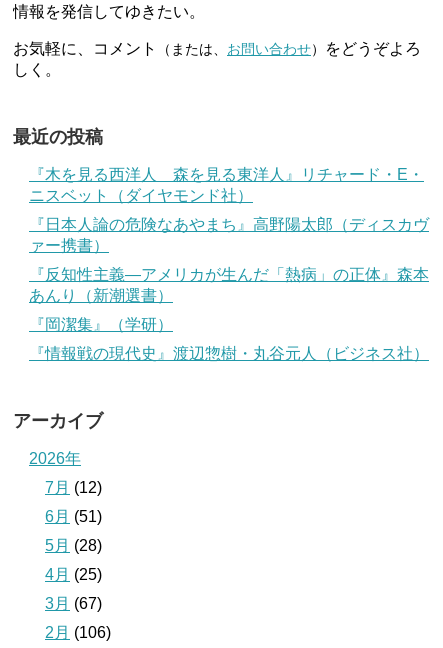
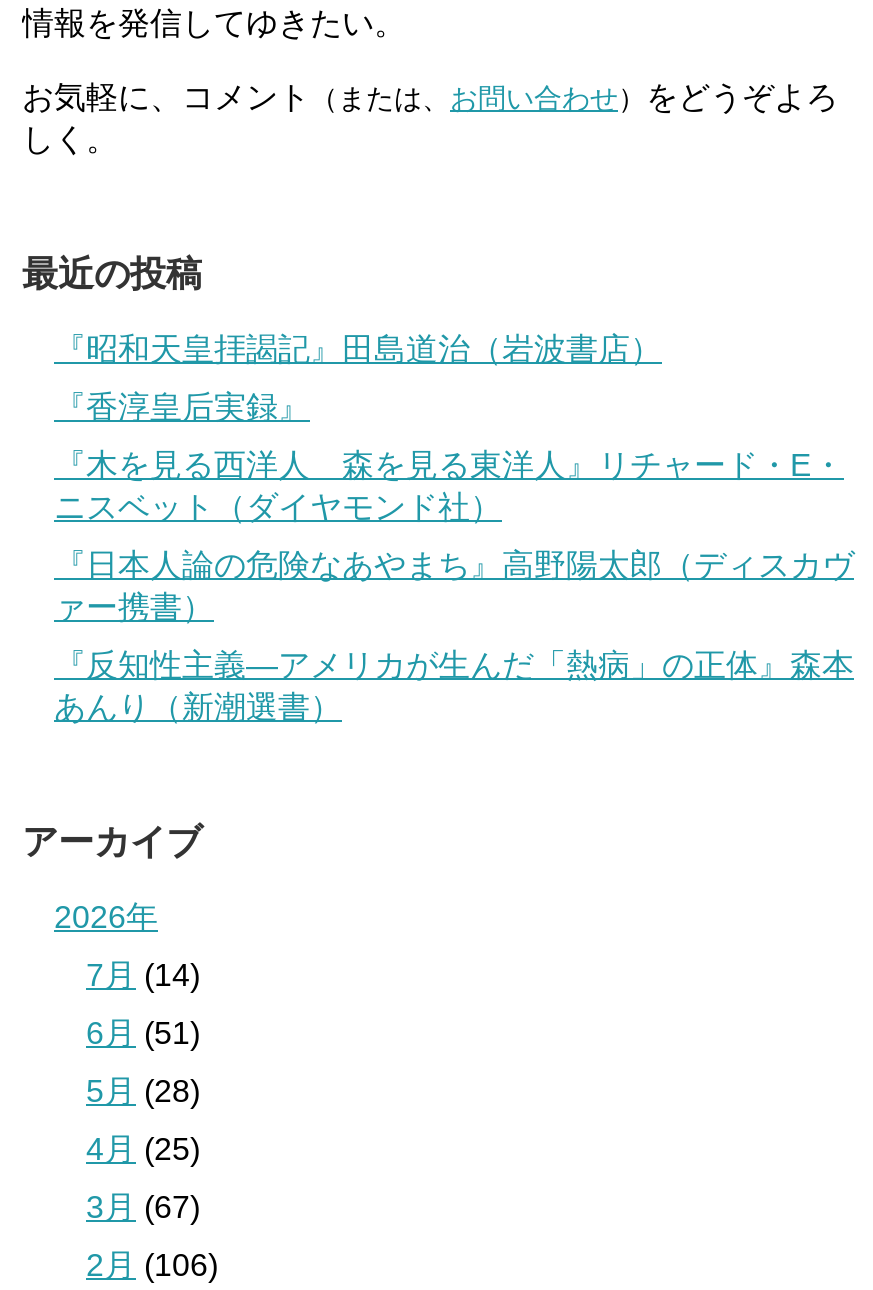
none -> [54,331,662,423] 『昭和天皇拝謁記』田島道治（岩波書店） | 『香淳皇后実録』
moved [29,166,429,304] -> [54,447,854,723]: 『木を見る西洋人 森を見る東洋人』リチャード・E・ | ニスベット（ダイヤモンド社） | 『日本人論の危険なあやまち』高野陽太郎（ディスカヴ | ァー携書） | 『反知性主義―アメリカが生んだ「熱病」の正体』森本 | あんり（新潮選書）
[29,316,429,362] 『岡潔集』（学研） | 『情報戦の現代史』渡辺惣樹・丸谷元人（ビジネス社） -> none
[45,479,102,496] 7月(12) -> [86,957,200,991] 7月(14)

